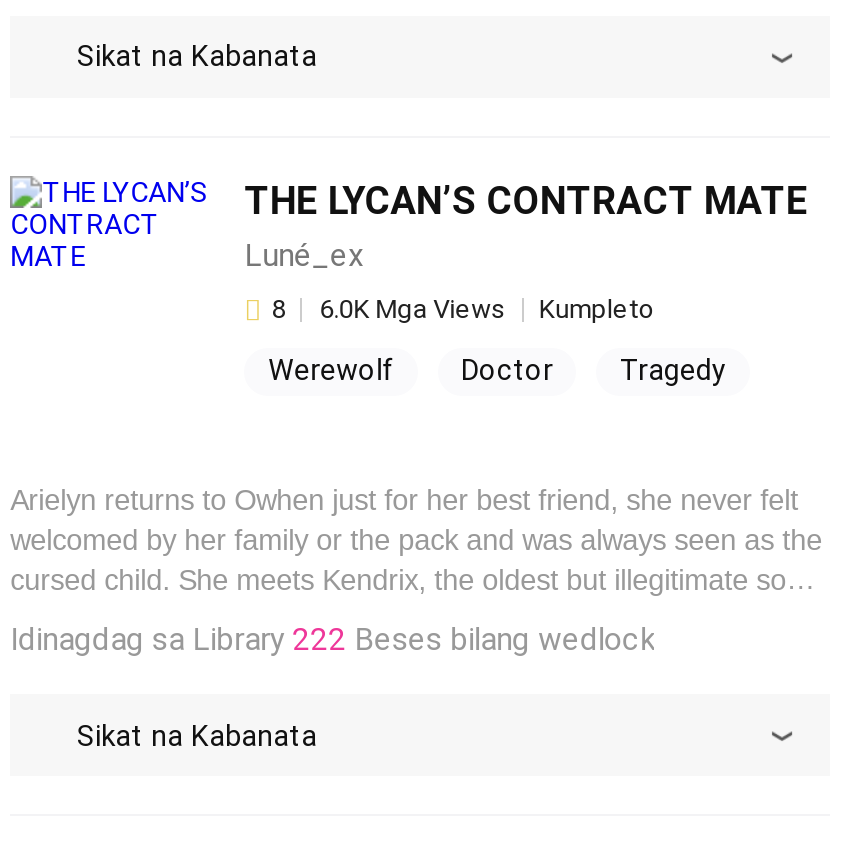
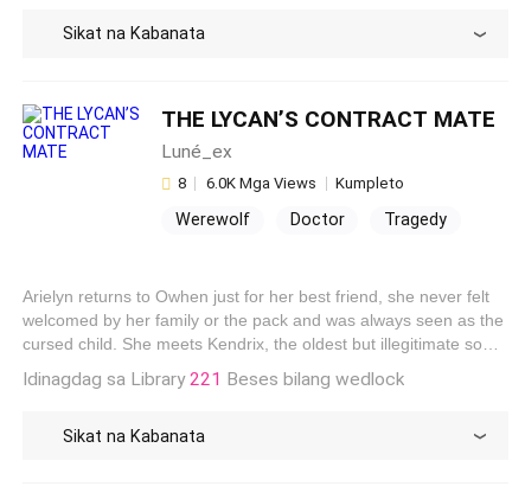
[10,622,654,658] Idinagdag sa Library 222 Beses bilang wedlock -> [23,369,404,390] Idinagdag sa Library 221 Beses bilang wedlock

